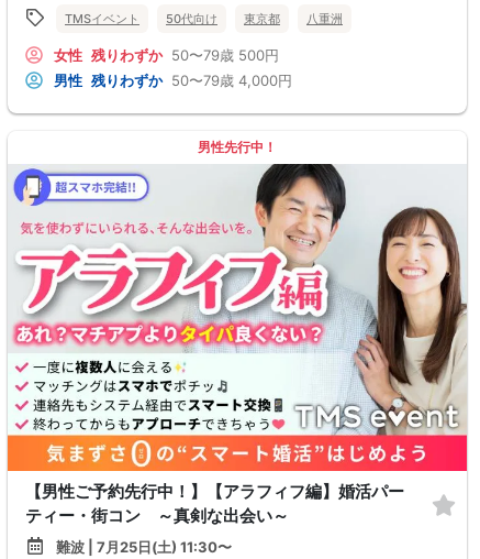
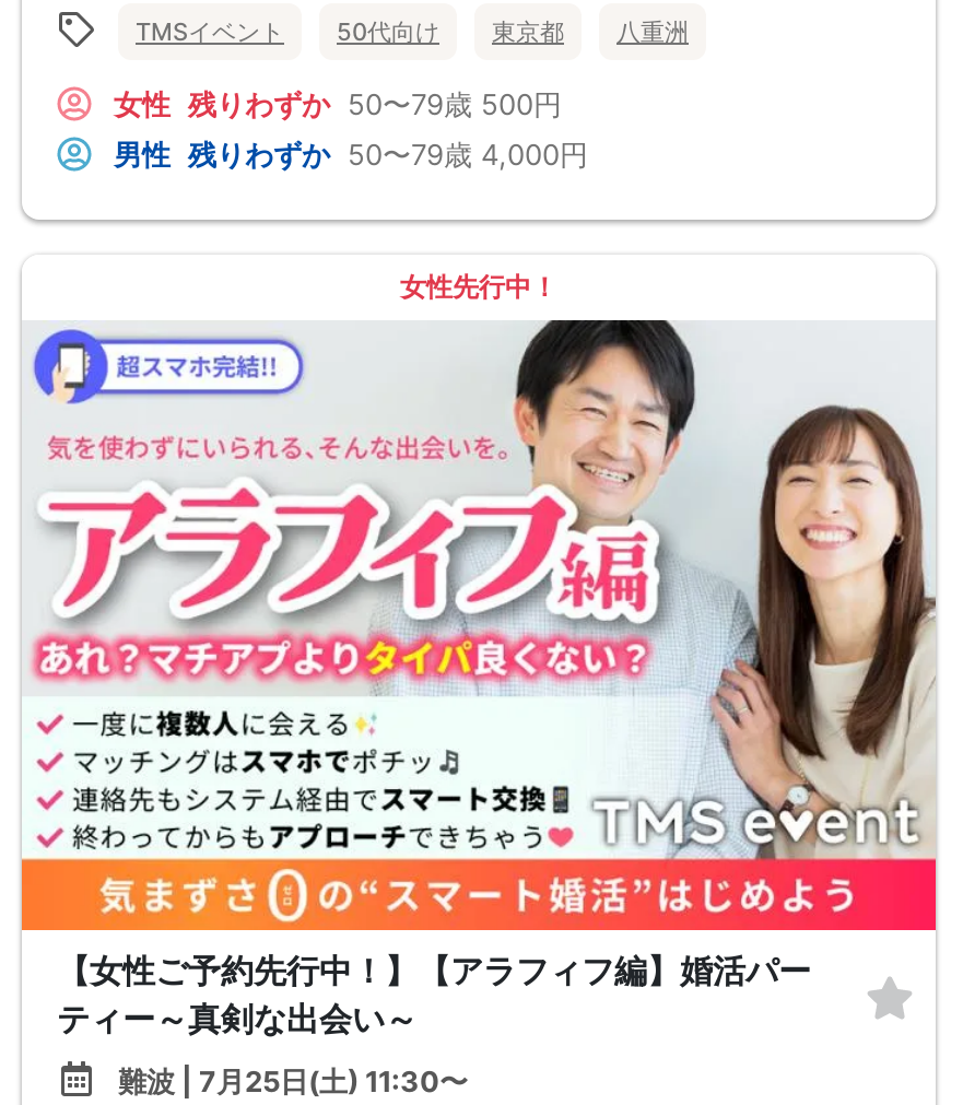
[198,138,277,155] 男性先行中！ -> [400,270,557,302] 女性先行中！
[25,480,404,525] 【男性ご予約先行中！】【アラフィフ編】婚活パー | ティー・街コン ～真剣な出会い～ -> [57,949,811,1038] 【女性ご予約先行中！】【アラフィフ編】婚活パー | ティー～真剣な出会い～

